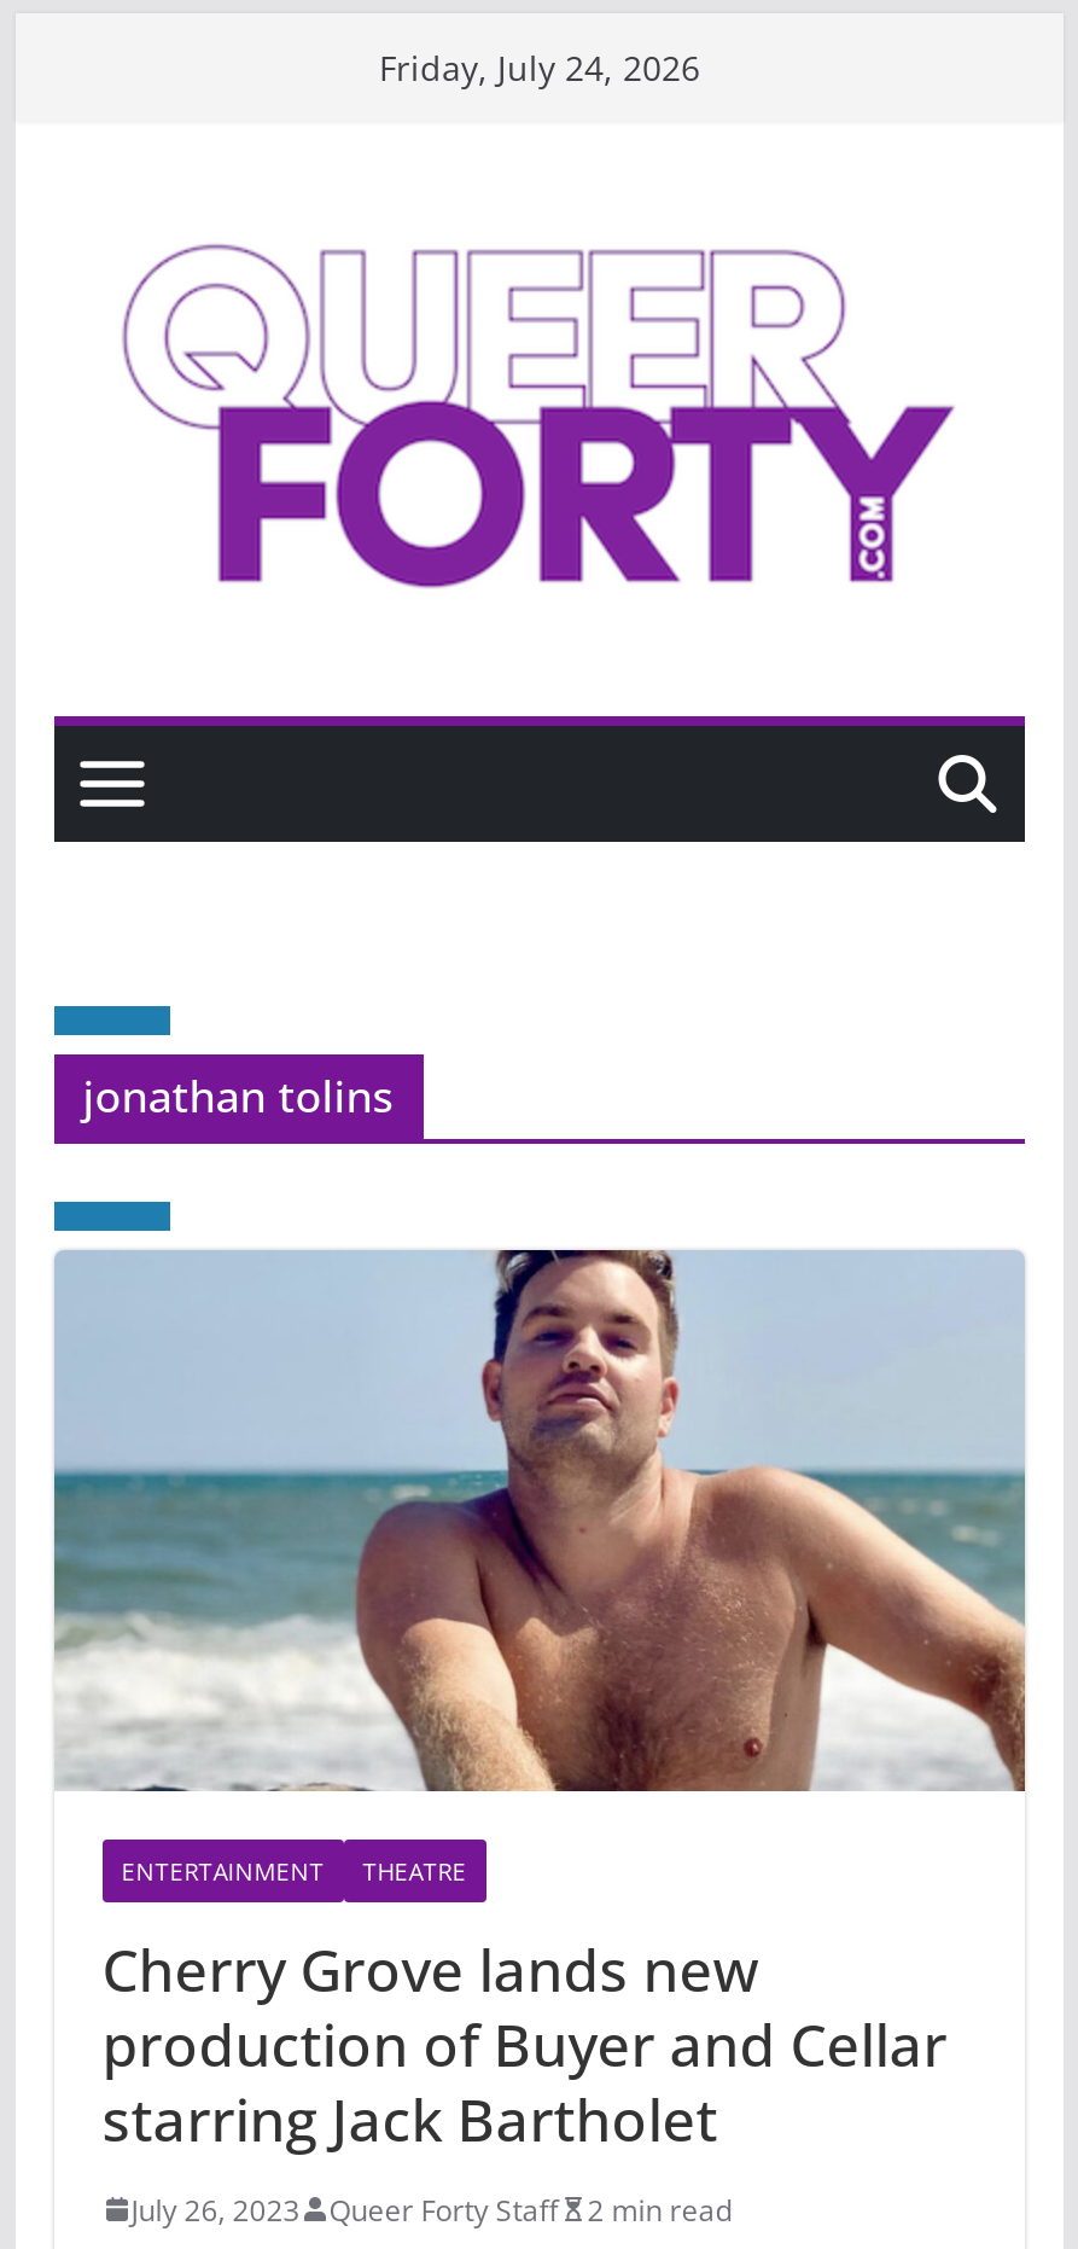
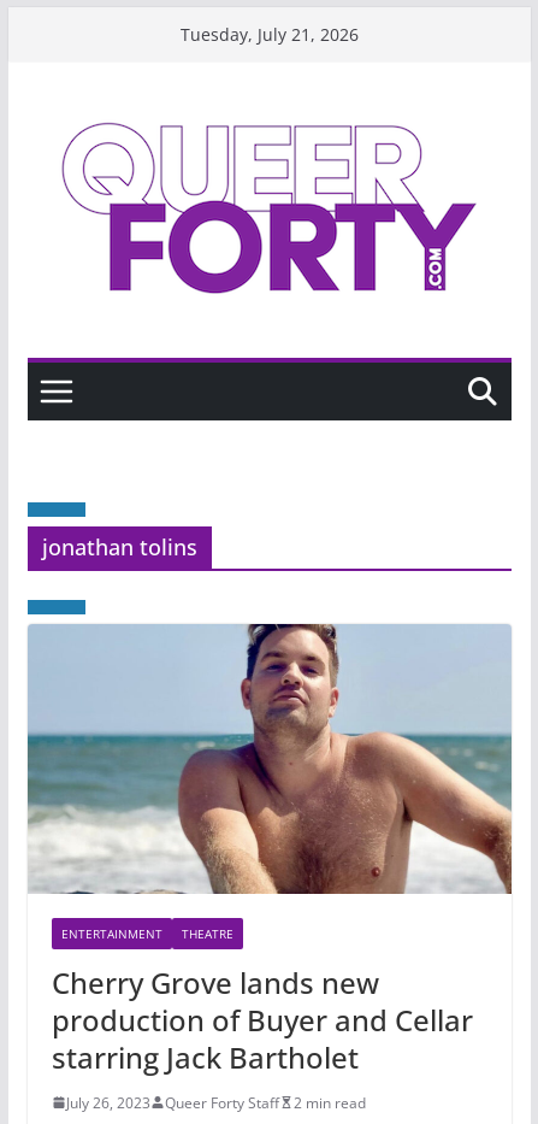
[379,45,700,91] Friday, July 24, 2026 -> [181,23,359,46] Tuesday, July 21, 2026

